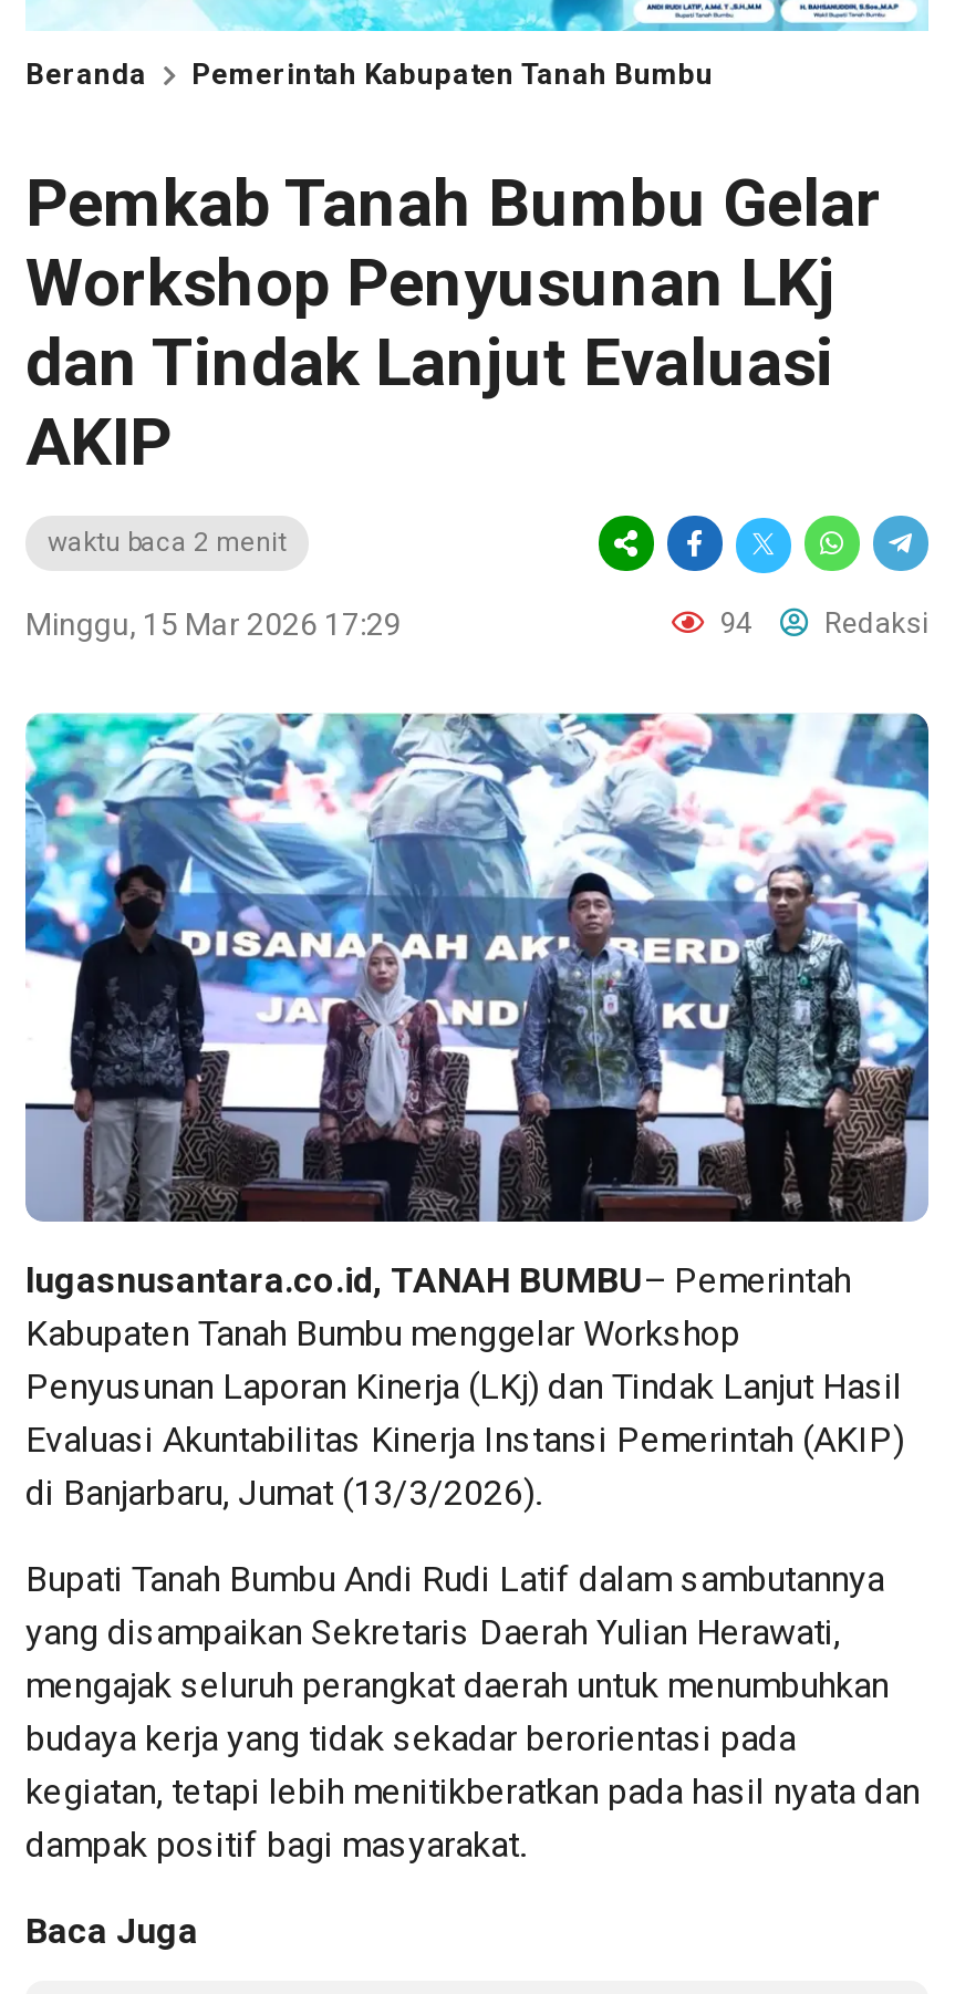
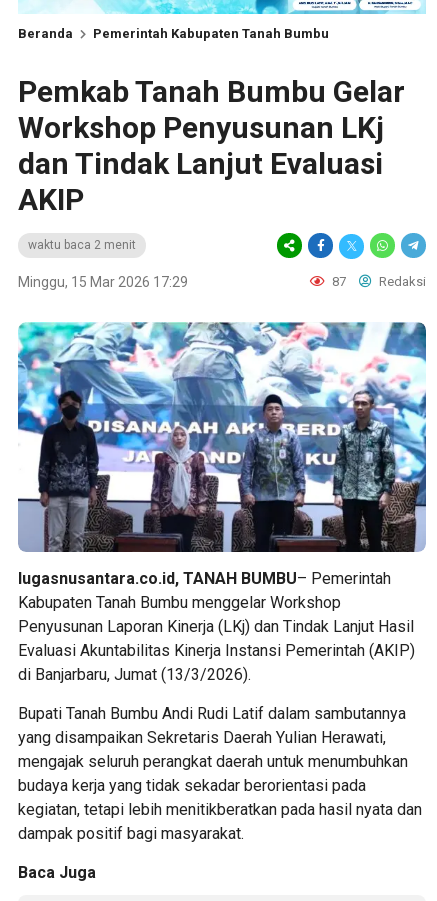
[714,605,928,638] 94 Redaksi -> [329,273,426,288] 87 Redaksi

